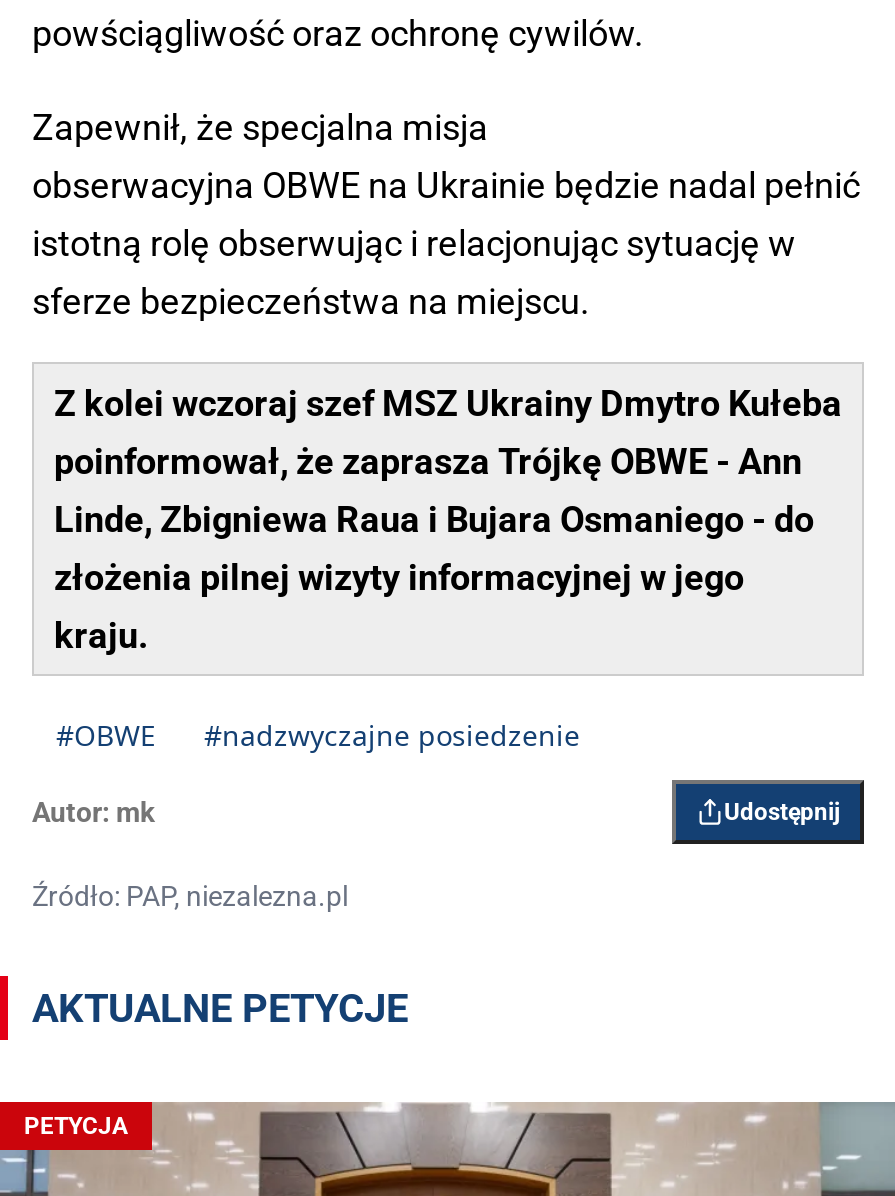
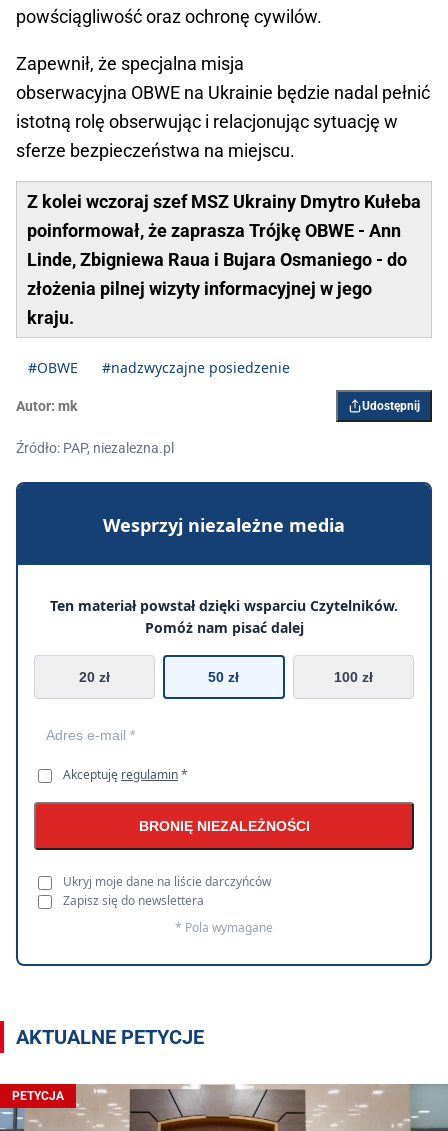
none -> [15,481,433,967] [image] | Wesprzyj niezależne media | Ten materiał powstał dzięki wsparciu Czytelników. | Pomóż nam pisać dalej | 20 zł | 50 zł | 100 zł
none -> [63,766,309,936] Akceptuję regulamin * | BRONIĘ NIEZALEŻNOŚCI | Ukryj moje dane na liście darczyńców | Zapisz się do newslettera | * Pola wymagane

